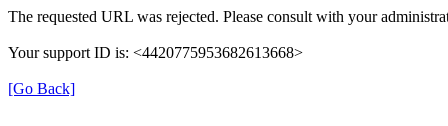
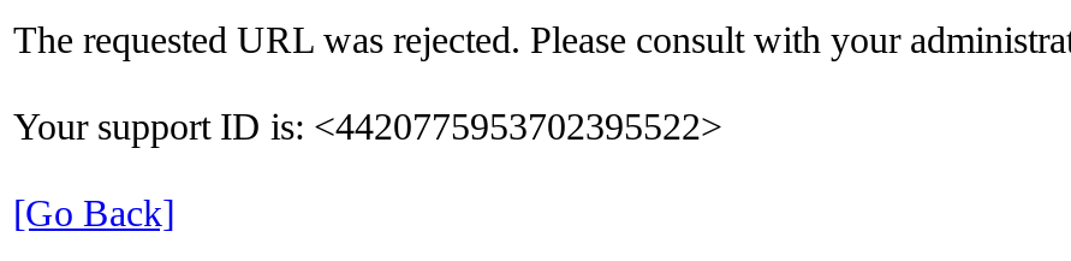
[8,44,303,61] Your support ID is: <4420775953682613668> -> [13,106,722,147] Your support ID is: <4420775953702395522>

